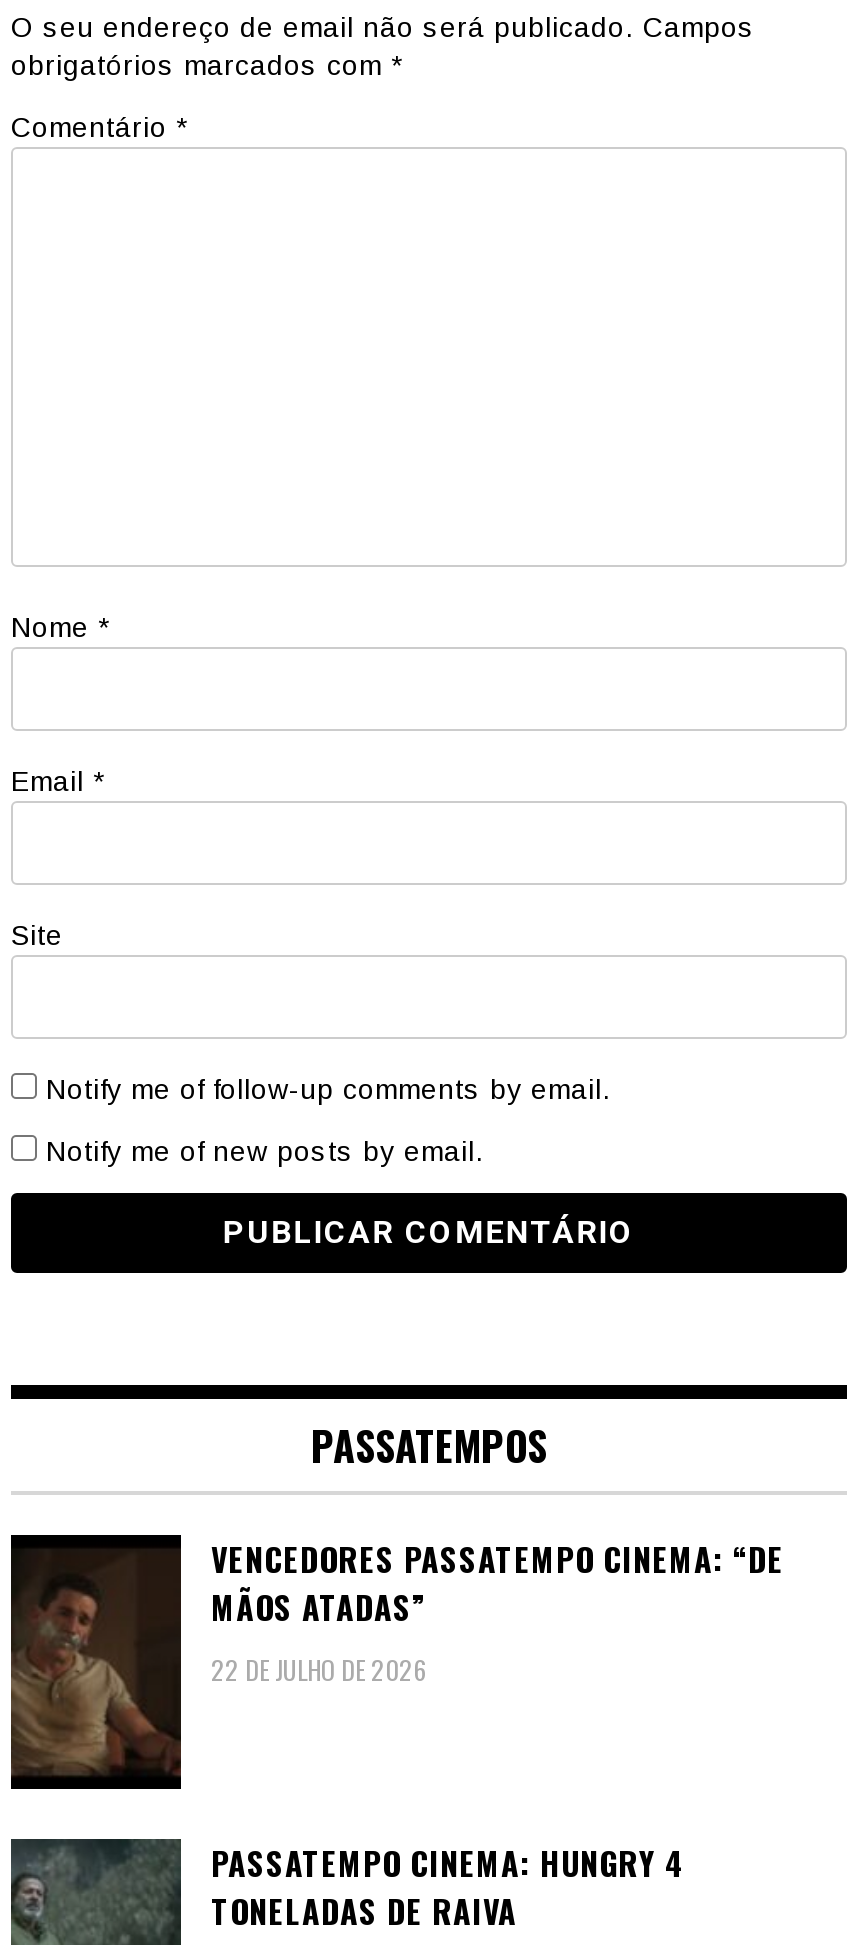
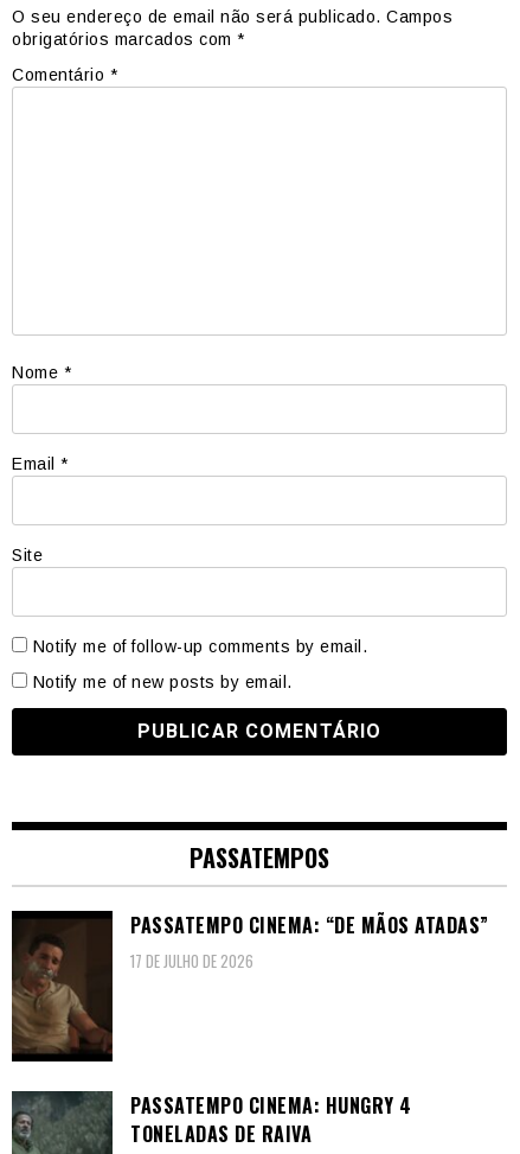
[211,1535,784,1688] VENCEDORES PASSATEMPO CINEMA: “DE | MÃOS ATADAS” | 22 DE JULHO DE 2026 -> [130,911,489,973] PASSATEMPO CINEMA: “DE MÃOS ATADAS” | 17 DE JULHO DE 2026

